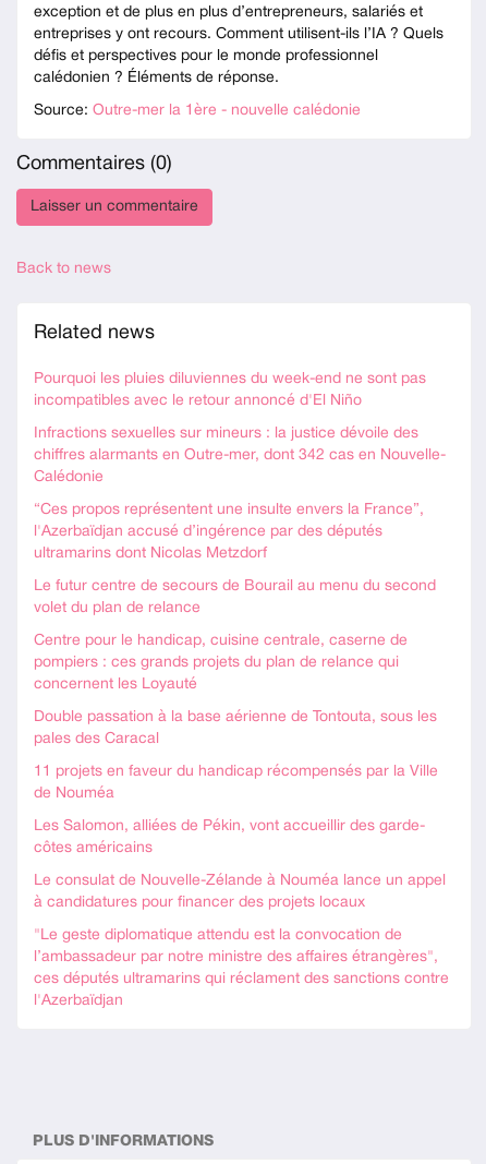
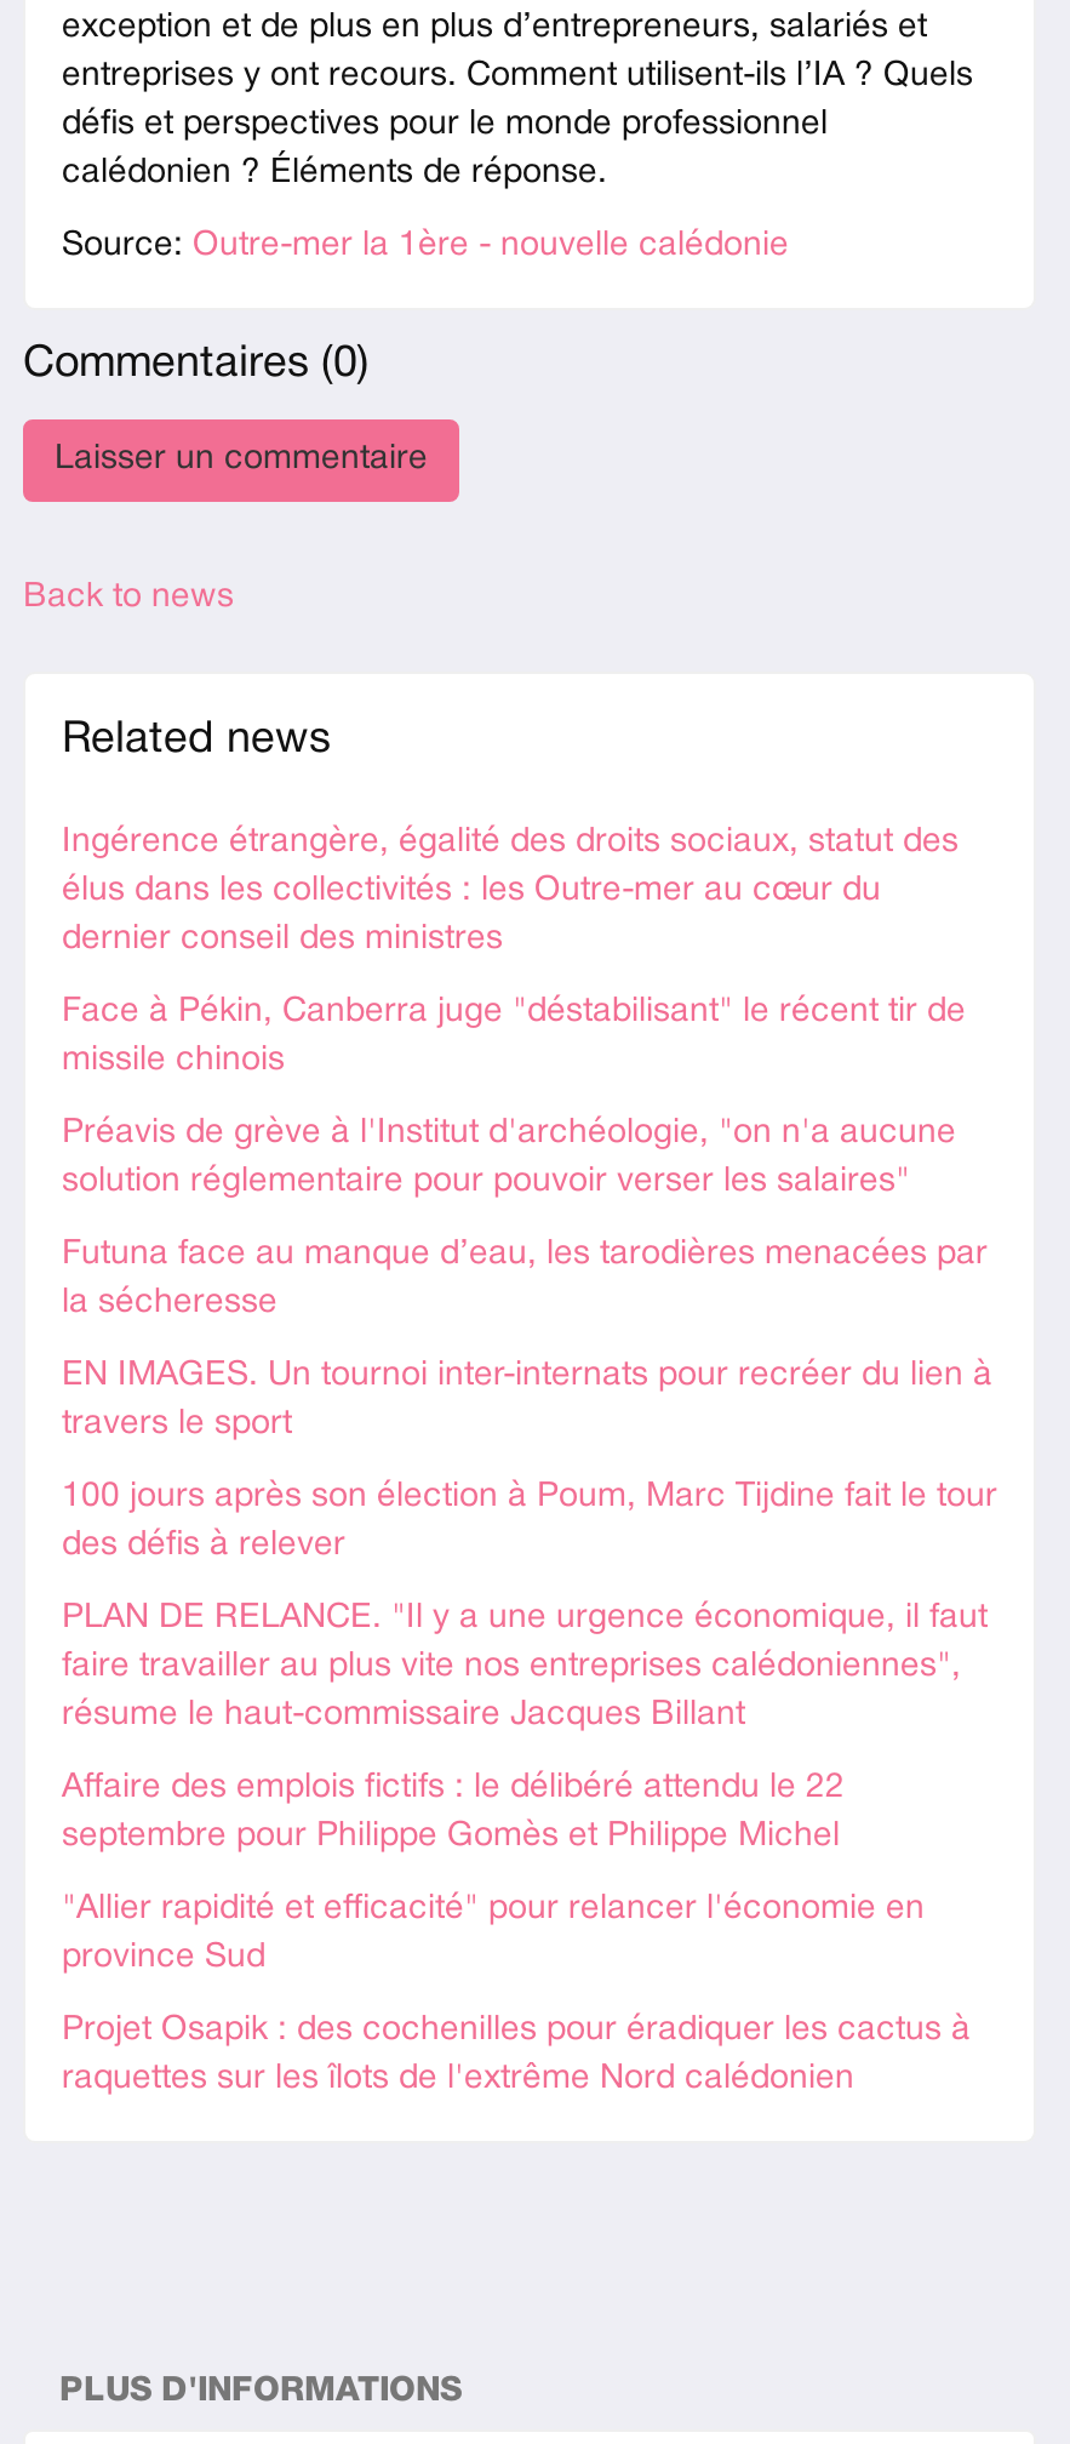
[34,372,449,1008] Pourquoi les pluies diluviennes du week-end ne sont pas | incompatibles avec le retour annoncé d'El Niño | Infractions sexuelles sur mineurs : la justice dévoile des | chiffres alarmants en Outre-mer, dont 342 cas en Nouvelle- | Calédonie | “Ces propos représentent une insulte envers la France”, | l'Azerbaïdjan accusé d’ingérence par des députés | ultramarins dont Nicolas Metzdorf | Le futur centre de secours de Bourail au menu du second | volet du plan de relance | Centre pour le handicap, cuisine centrale, caserne de | pompiers : ces grands projets du plan de relance qui | concernent les Loyauté | Double passation à la base aérienne de Tontouta, sous les | pales des Caracal | 11 projets en faveur du handicap récompensés par la Ville | de Nouméa | Les Salomon, alliées de Pékin, vont accueillir des garde- | côtes américains | Le consulat de Nouvelle-Zélande à Nouméa lance un appel | à candidatures pour financer des projets locaux | "Le geste diplomatique attendu est la convocation de | l’ambassadeur par notre ministre des affaires étrangères", | ces députés ultramarins qui réclament des sanctions contre | l'Azerbaïdjan -> [62,827,997,2095] Ingérence étrangère, égalité des droits sociaux, statut des | élus dans les collectivités : les Outre-mer au cœur du | dernier conseil des ministres | Face à Pékin, Canberra juge "déstabilisant" le récent tir de | missile chinois | Préavis de grève à l'Institut d'archéologie, "on n'a aucune | solution réglementaire pour pouvoir verser les salaires" | Futuna face au manque d’eau, les tarodières menacées par | la sécheresse | EN IMAGES. Un tournoi inter-internats pour recréer du lien à | travers le sport | 100 jours après son élection à Poum, Marc Tijdine fait le tour | des défis à relever | PLAN DE RELANCE. "Il y a une urgence économique, il faut | faire travailler au plus vite nos entreprises calédoniennes", | résume le haut-commissaire Jacques Billant | Affaire des emplois fictifs : le délibéré attendu le 22 | septembre pour Philippe Gomès et Philippe Michel | "Allier rapidité et efficacité" pour relancer l'économie en | province Sud | Projet Osapik : des cochenilles pour éradiquer les cactus à | raquettes sur les îlots de l'extrême Nord calédonien

